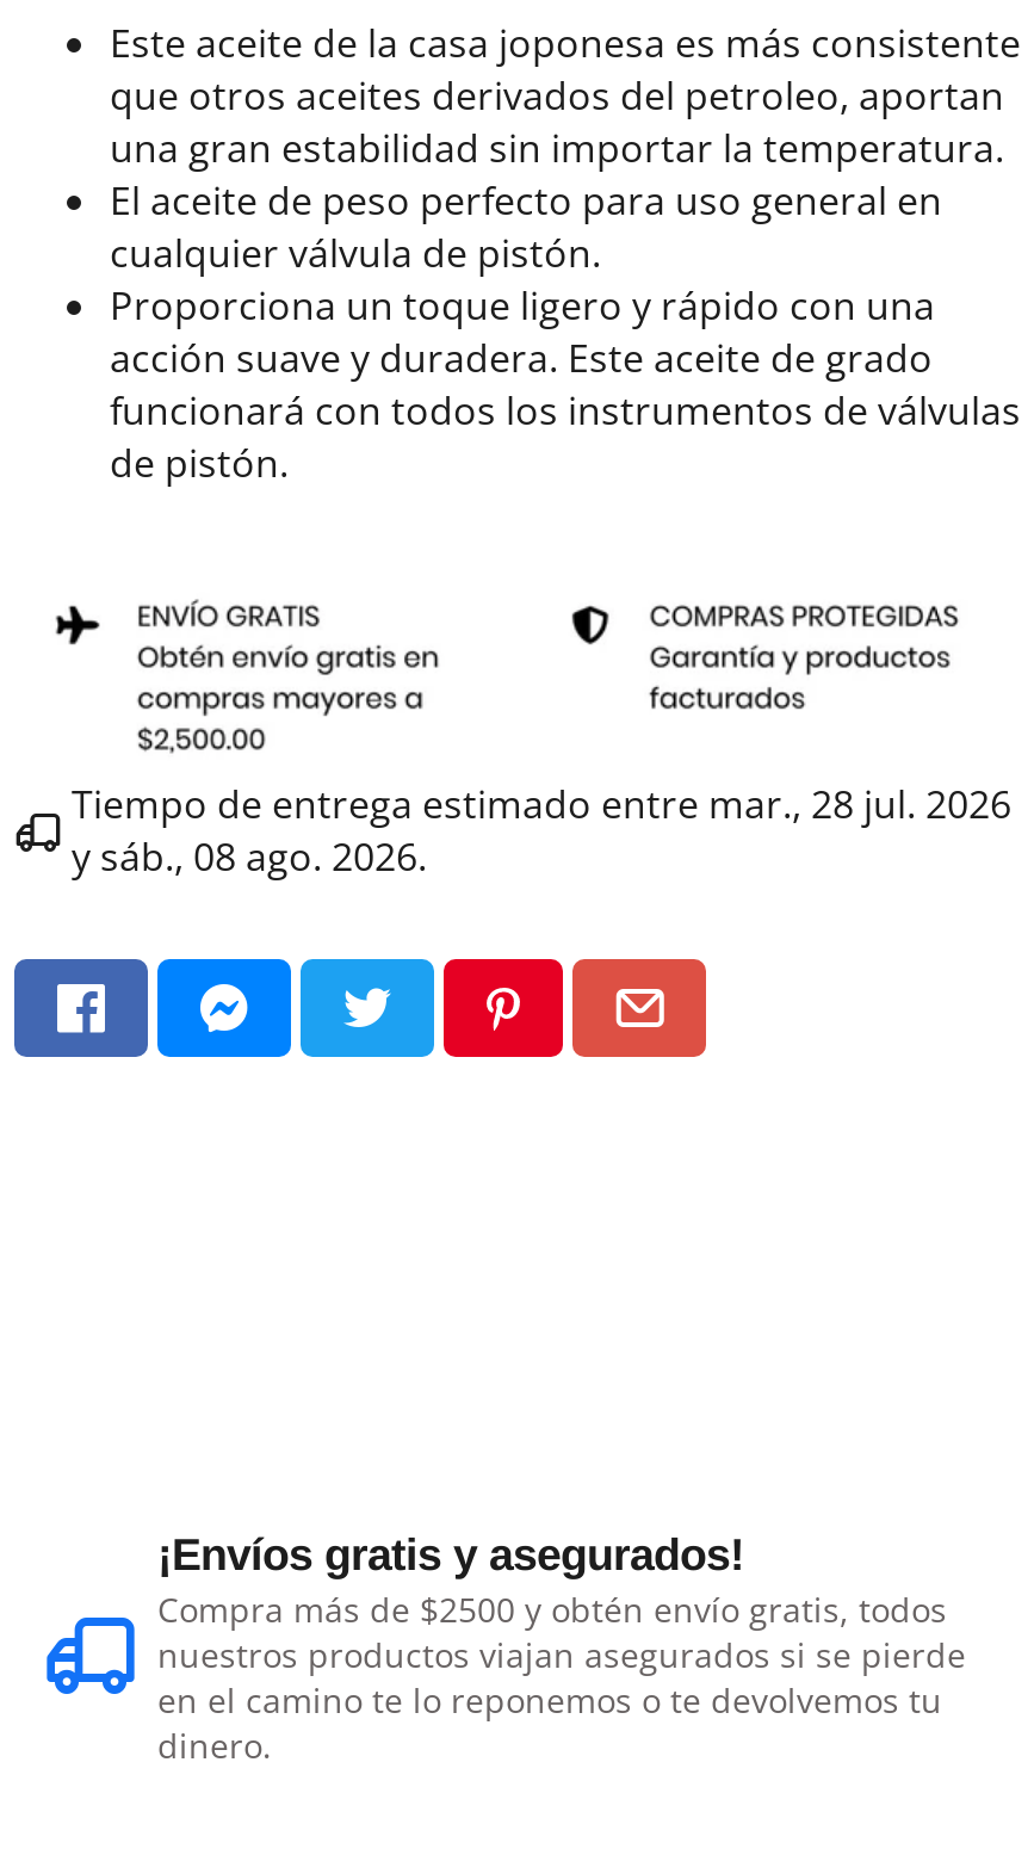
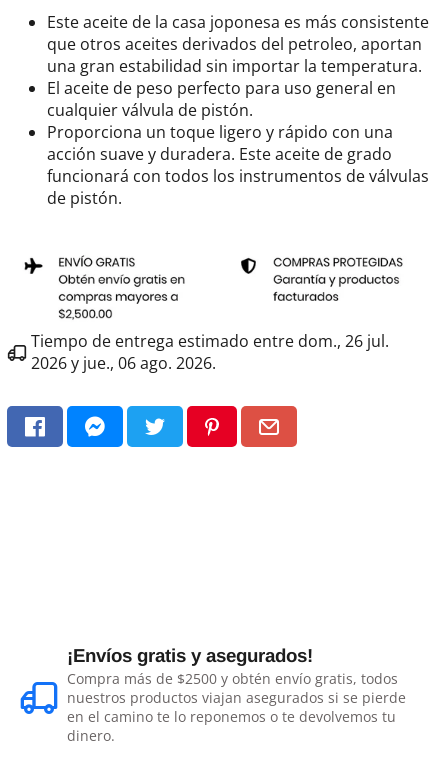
[72,779,1011,884] Tiempo de entrega estimado entre mar., 28 jul. 2026 | y sáb., 08 ago. 2026. -> [31,330,389,374] Tiempo de entrega estimado entre dom., 26 jul. | 2026 y jue., 06 ago. 2026.

